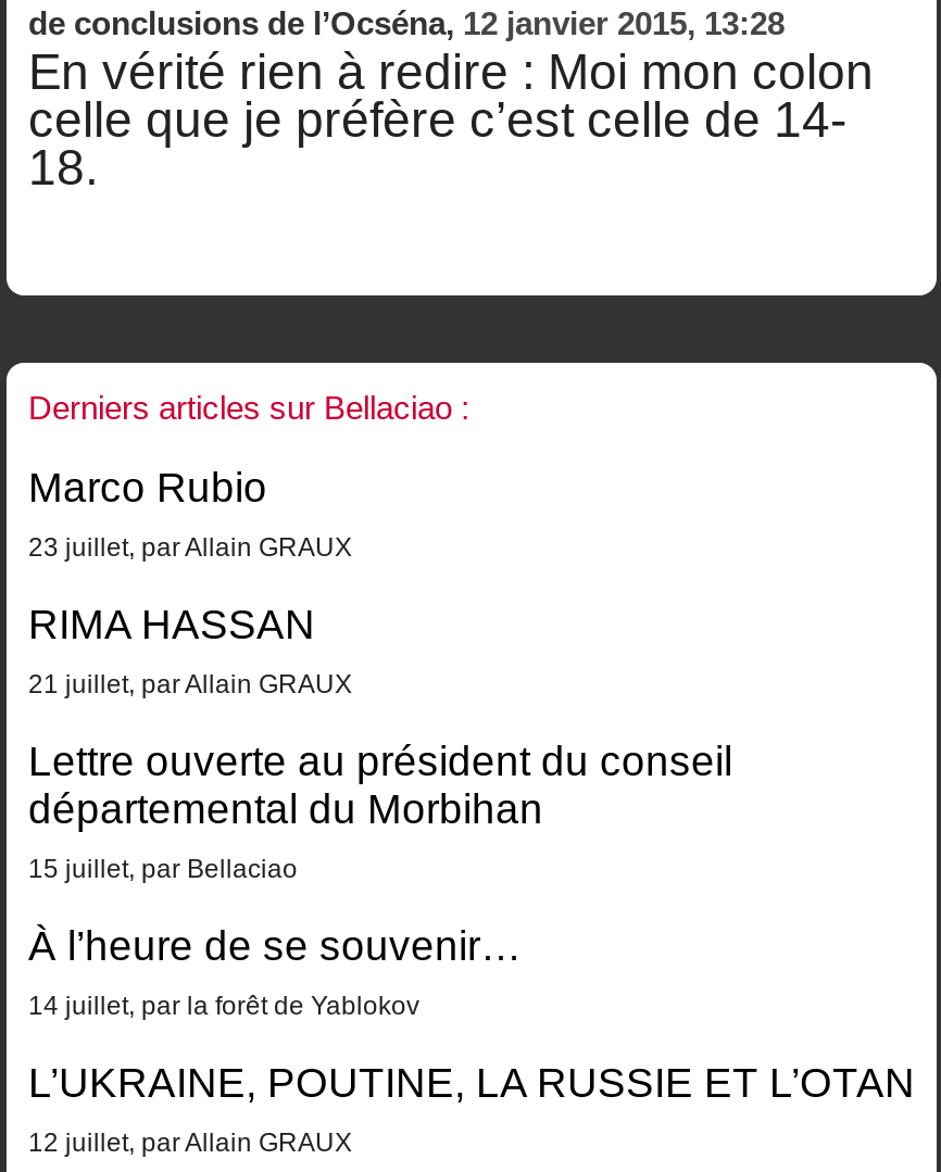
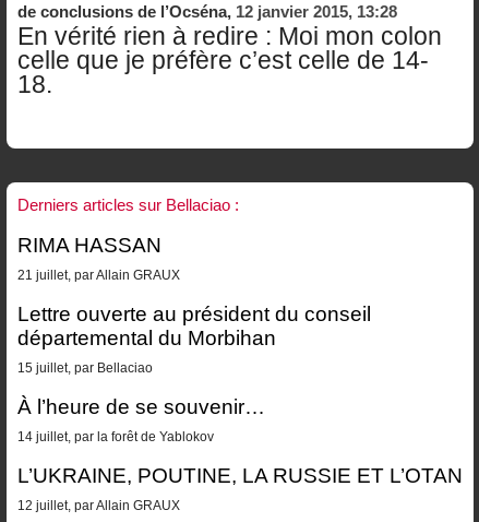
[28,465,352,562] Marco Rubio | 23 juillet, par Allain GRAUX -> none

